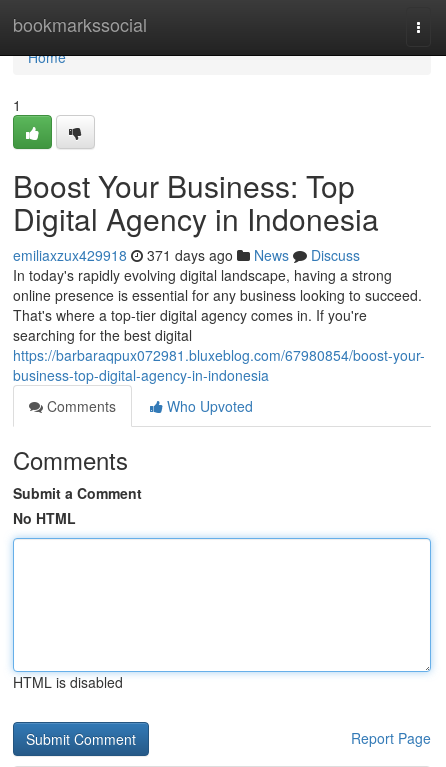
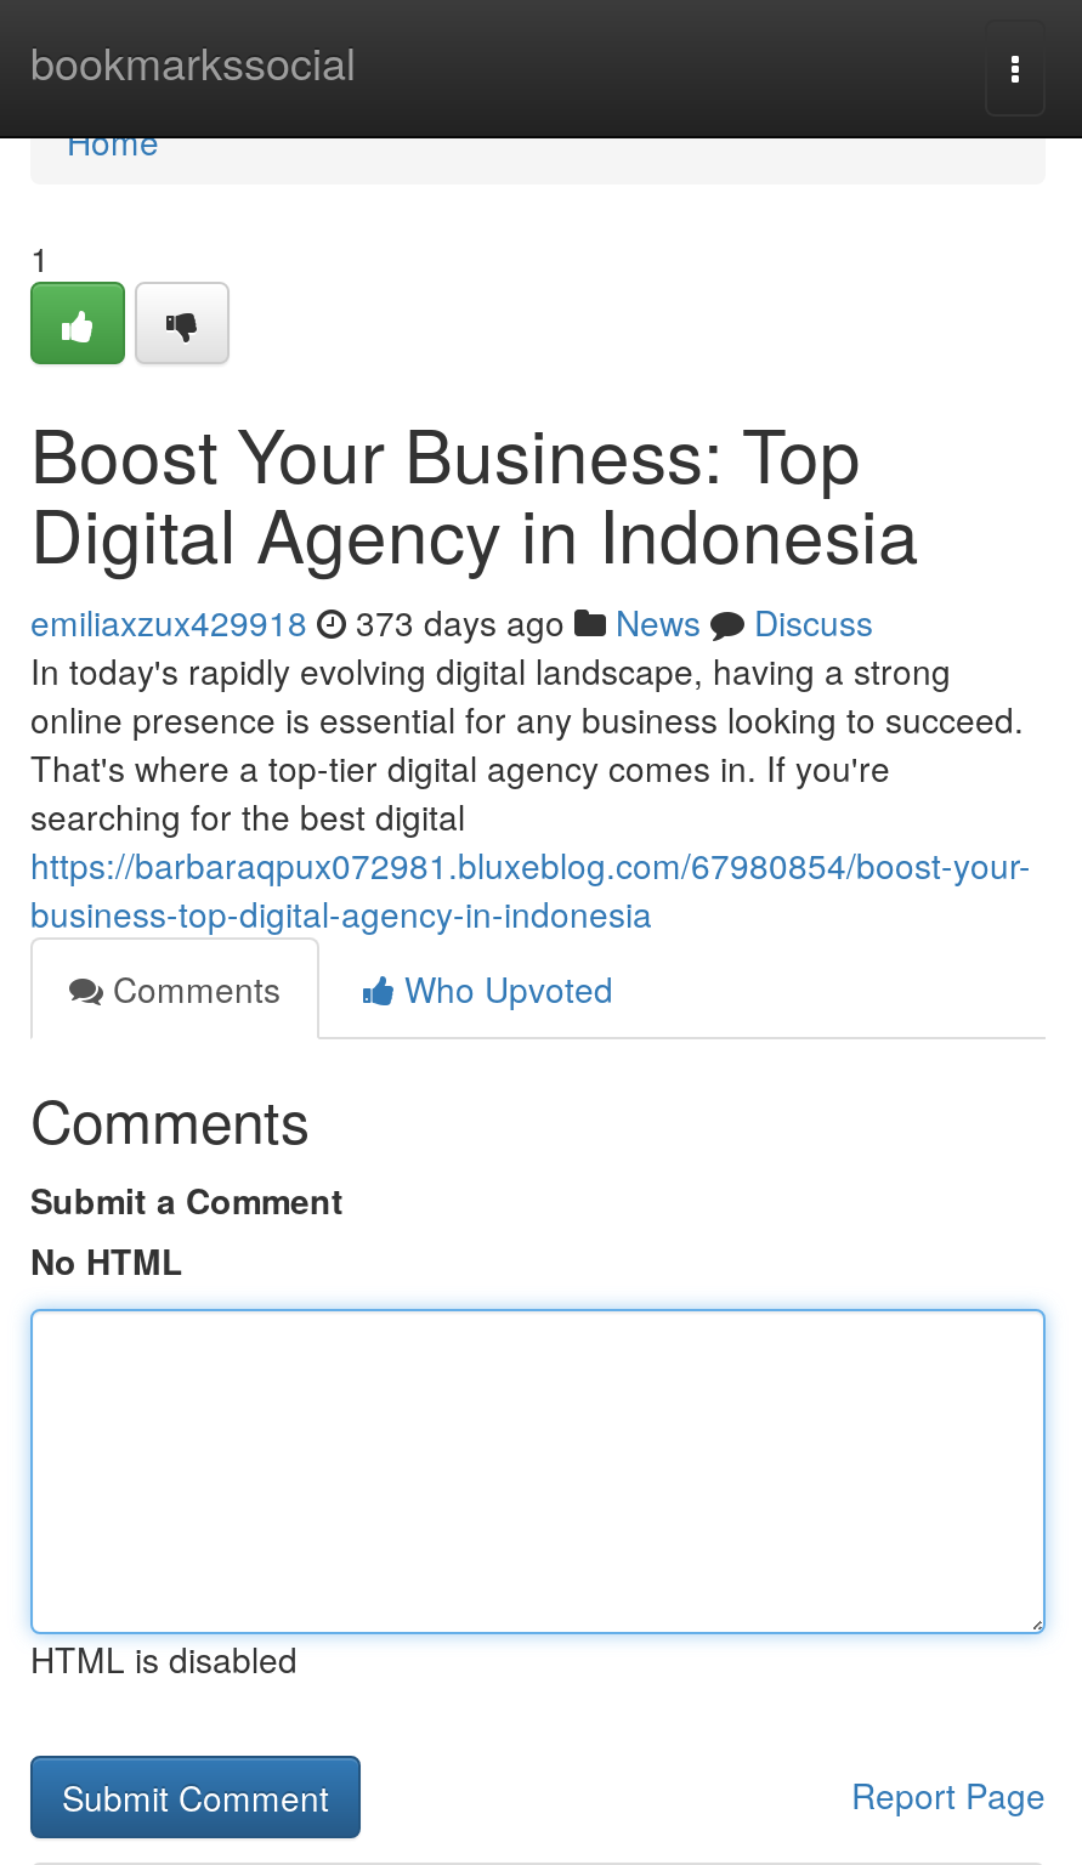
[13,245,360,265] emiliaxzux429918 371 days ago News Discuss -> [30,597,873,646] emiliaxzux429918 373 days ago News Discuss

